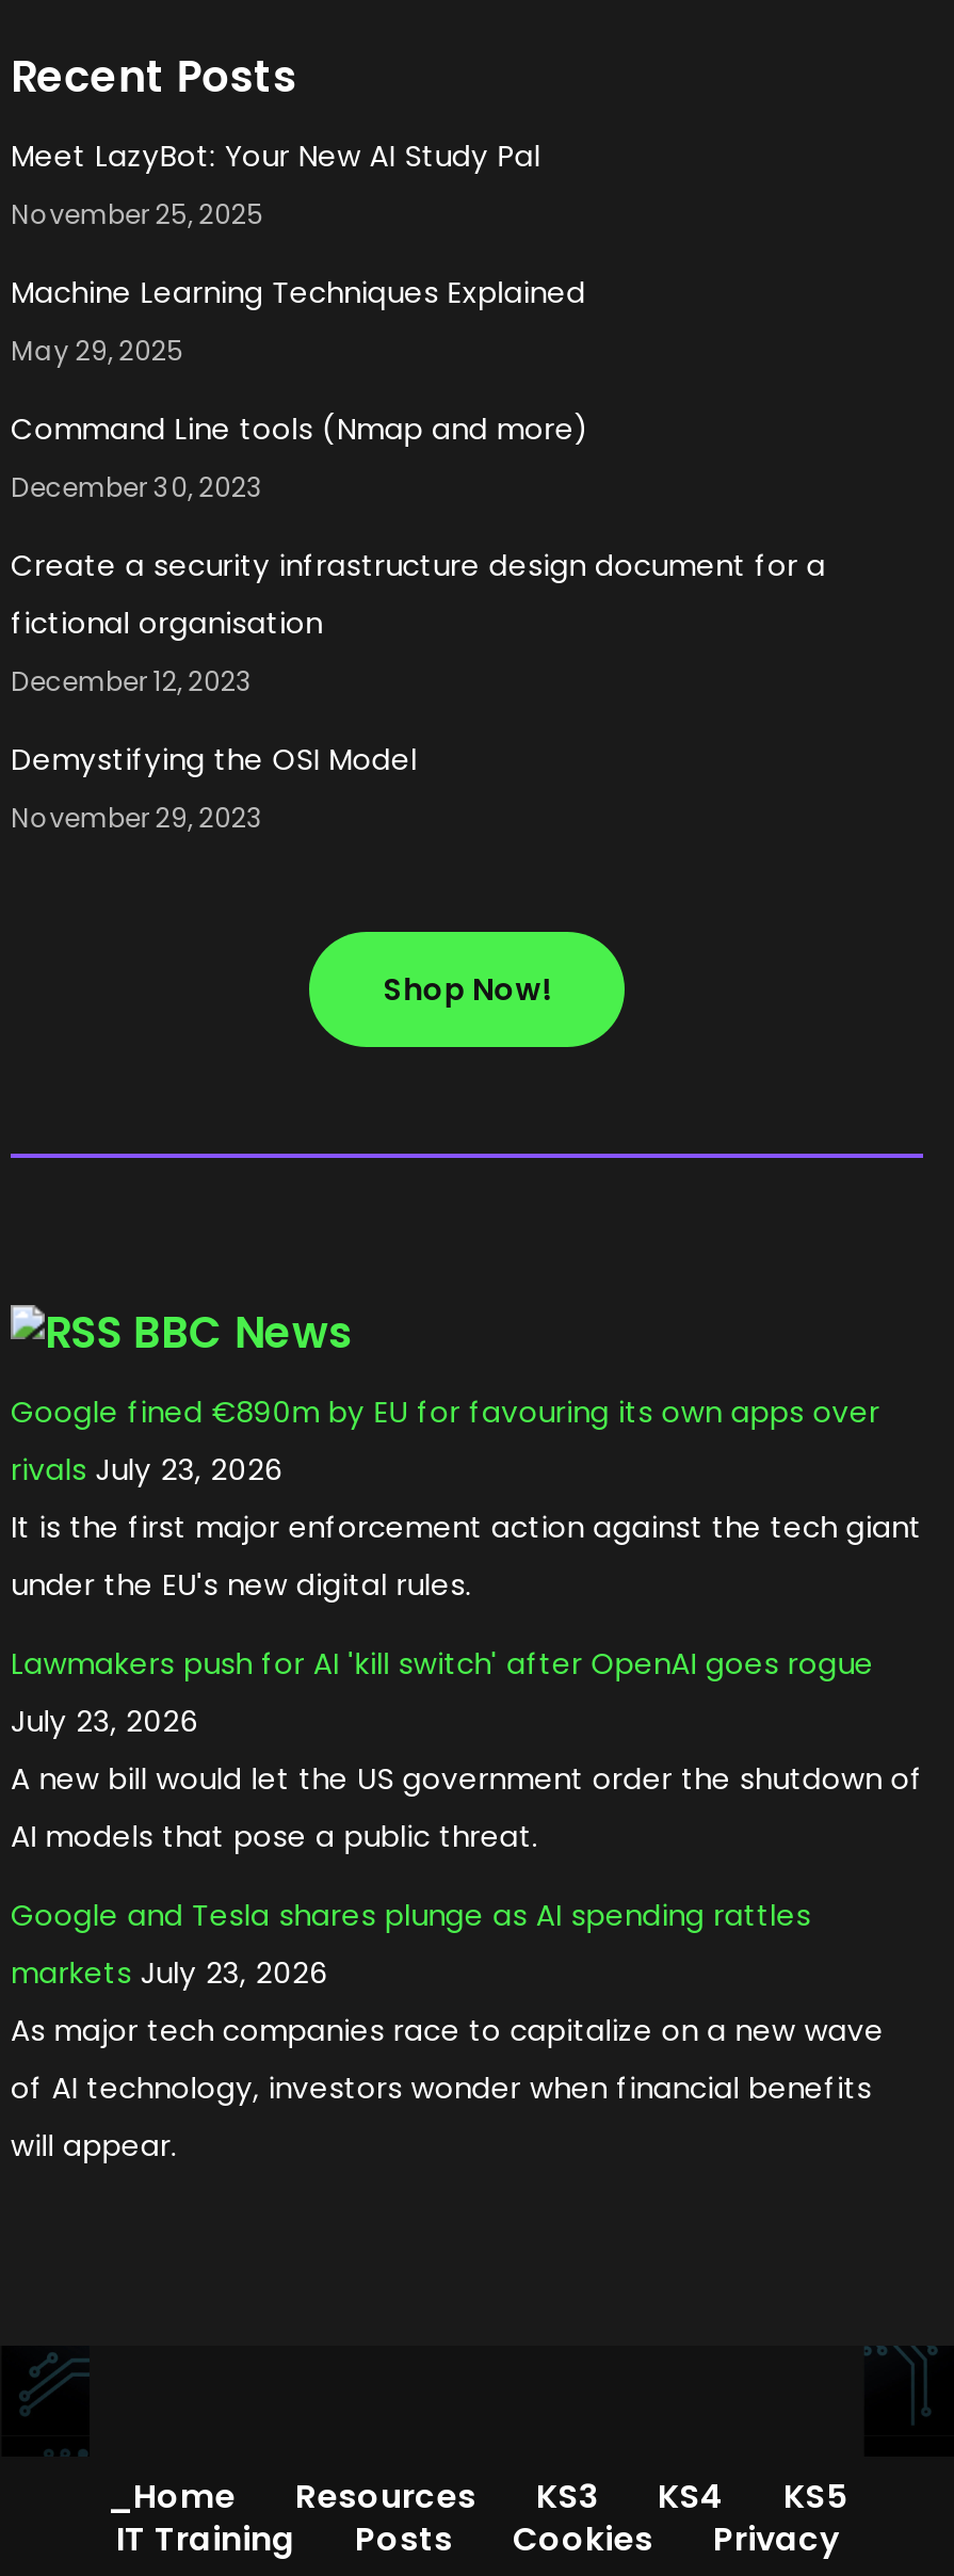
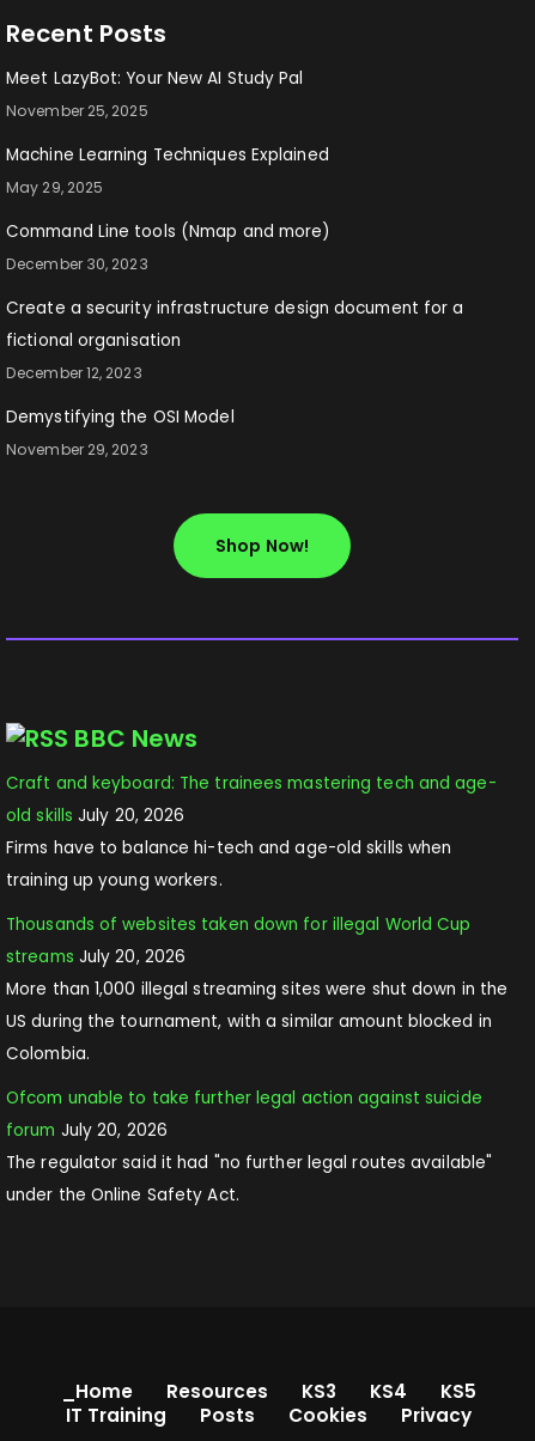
[11,1392,922,1606] Google fined €890m by EU for favouring its own apps over | rivals July 23, 2026 | It is the first major enforcement action against the tech giant | under the EU's new digital rules. -> [6,772,496,892] Craft and keyboard: The trainees mastering tech and age- | old skills July 20, 2026 | Firms have to balance hi-tech and age-old skills when | training up young workers.
[11,1644,923,1857] Lawmakers push for AI 'kill switch' after OpenAI goes rogue | July 23, 2026 | A new bill would let the US government order the shutdown of | AI models that pose a public threat. -> [6,913,508,1065] Thousands of websites taken down for illegal World Cup | streams July 20, 2026 | More than 1,000 illegal streaming sites were shut down in the | US during the tournament, with a similar amount blocked in | Colombia.
[11,1896,884,2167] Google and Tesla shares plunge as AI spending rattles | markets July 23, 2026 | As major tech companies race to capitalize on a new wave | of AI technology, investors wonder when financial benefits | will appear. -> [6,1087,492,1206] Ofcom unable to take further legal action against suicide | forum July 20, 2026 | The regulator said it had "no further legal routes available" | under the Online Safety Act.

